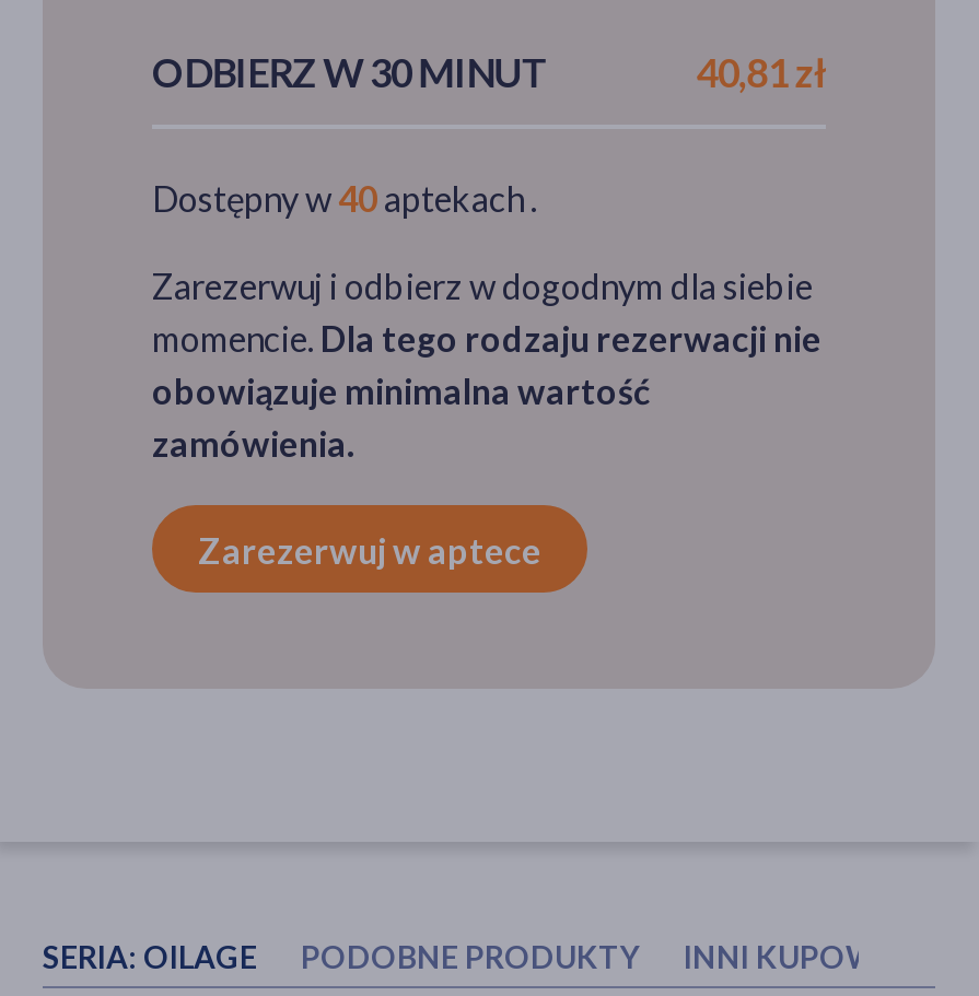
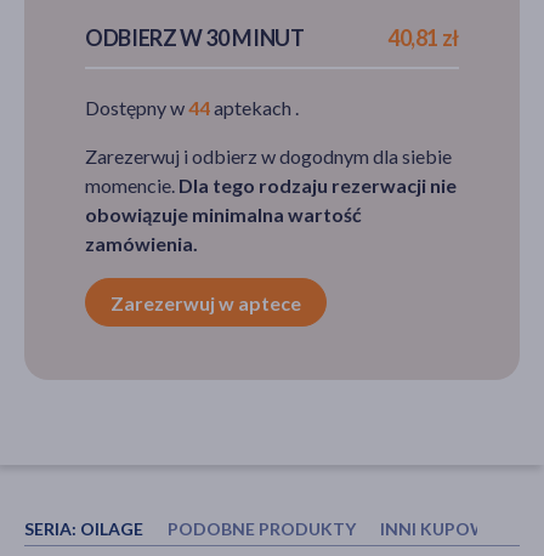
[152,177,537,219] Dostępny w 40 aptekach . -> [85,96,299,119] Dostępny w 44 aptekach .

